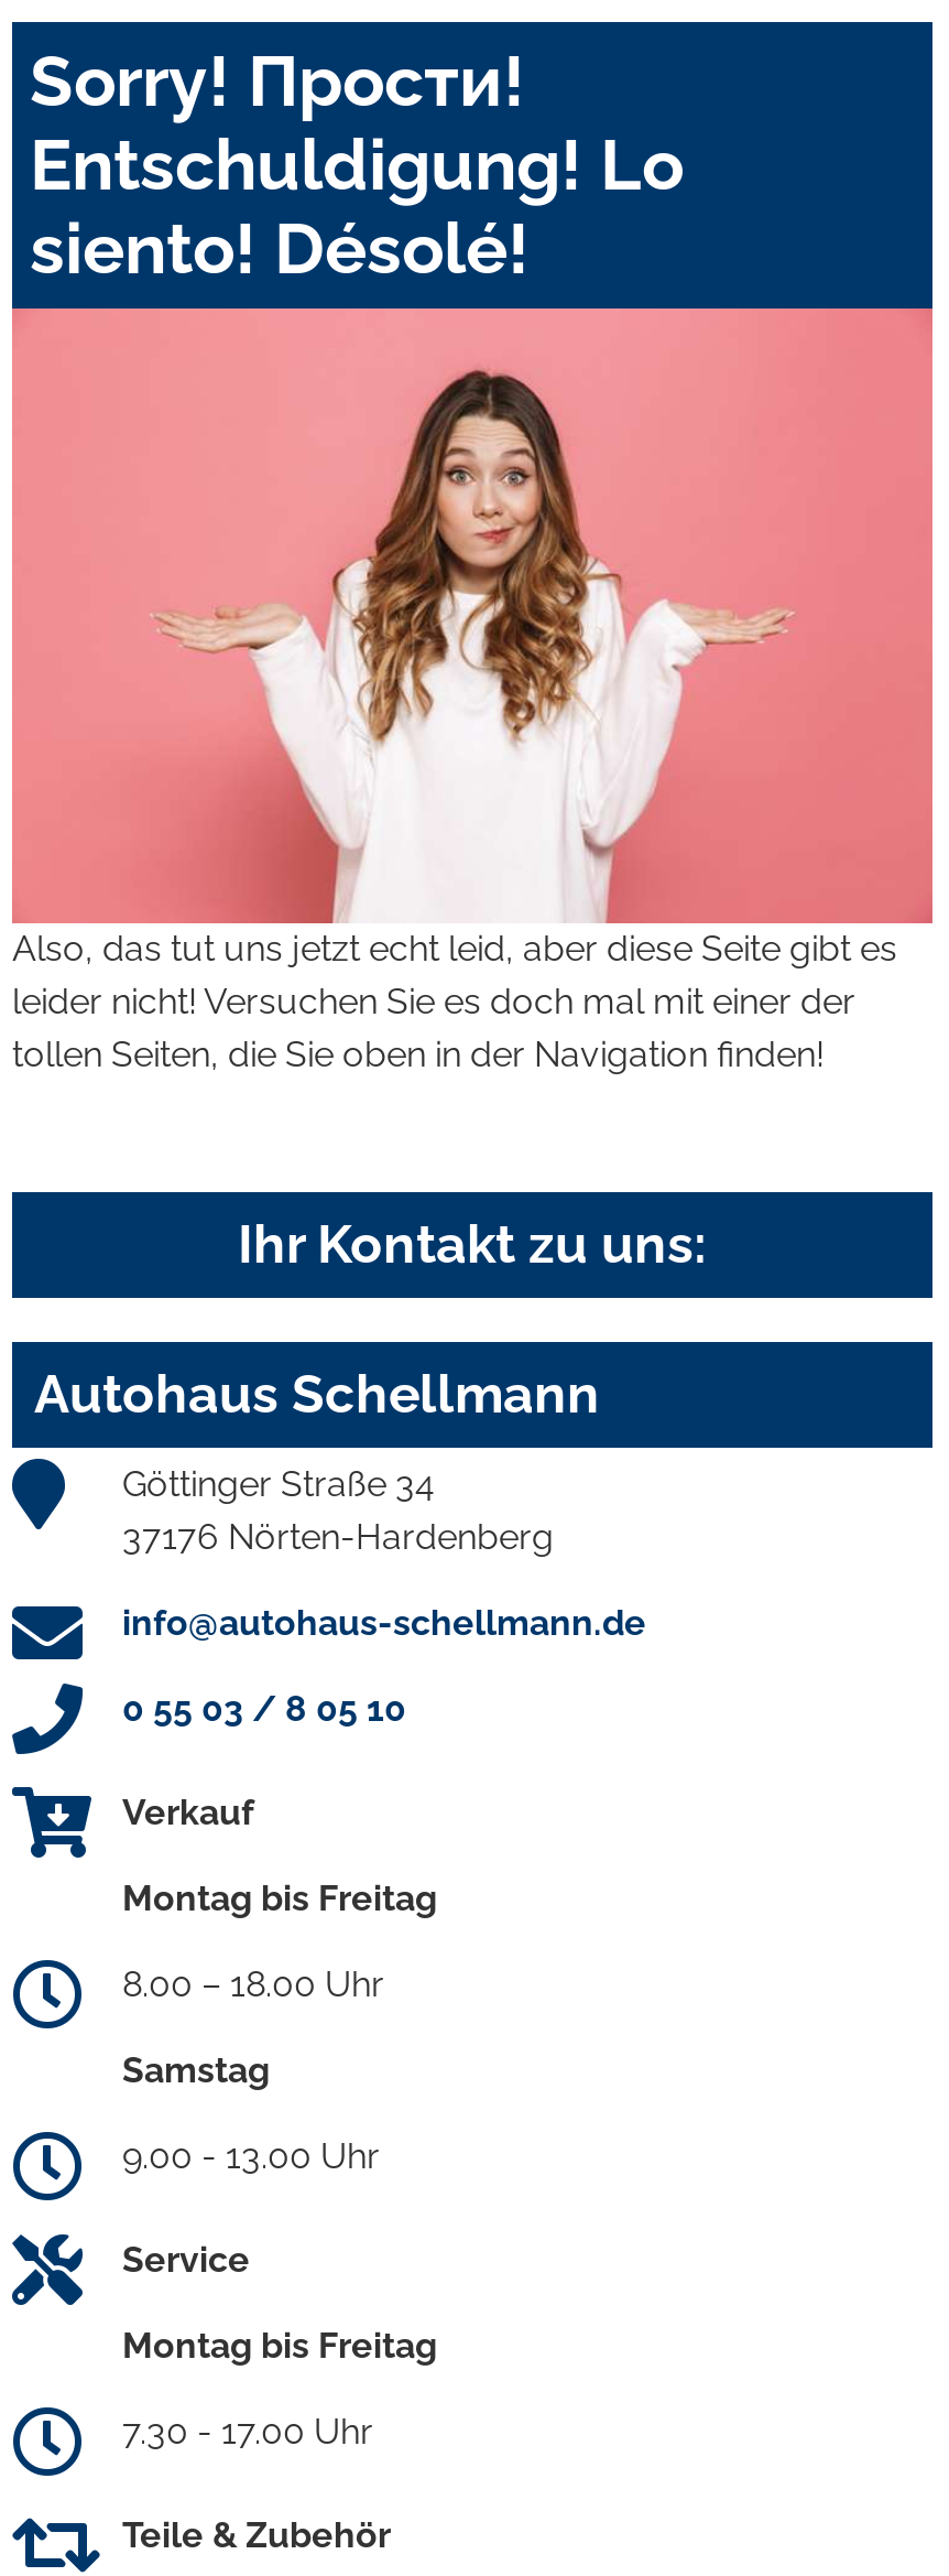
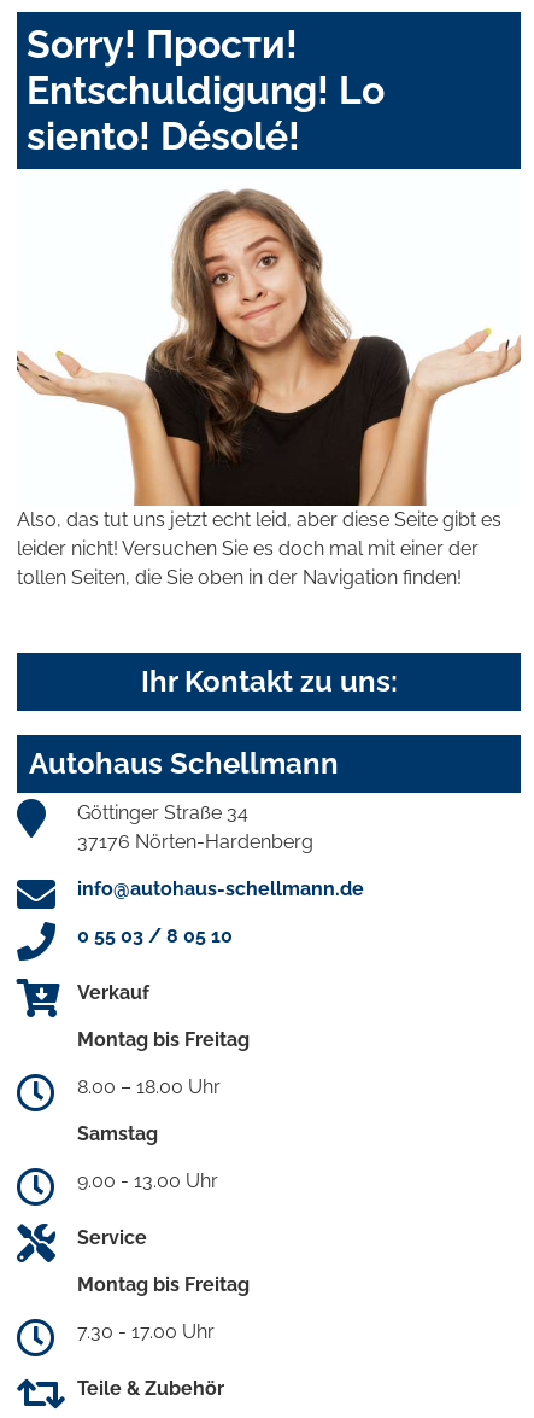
[10,306,935,926] [image] -> [16,168,521,506] [image]

